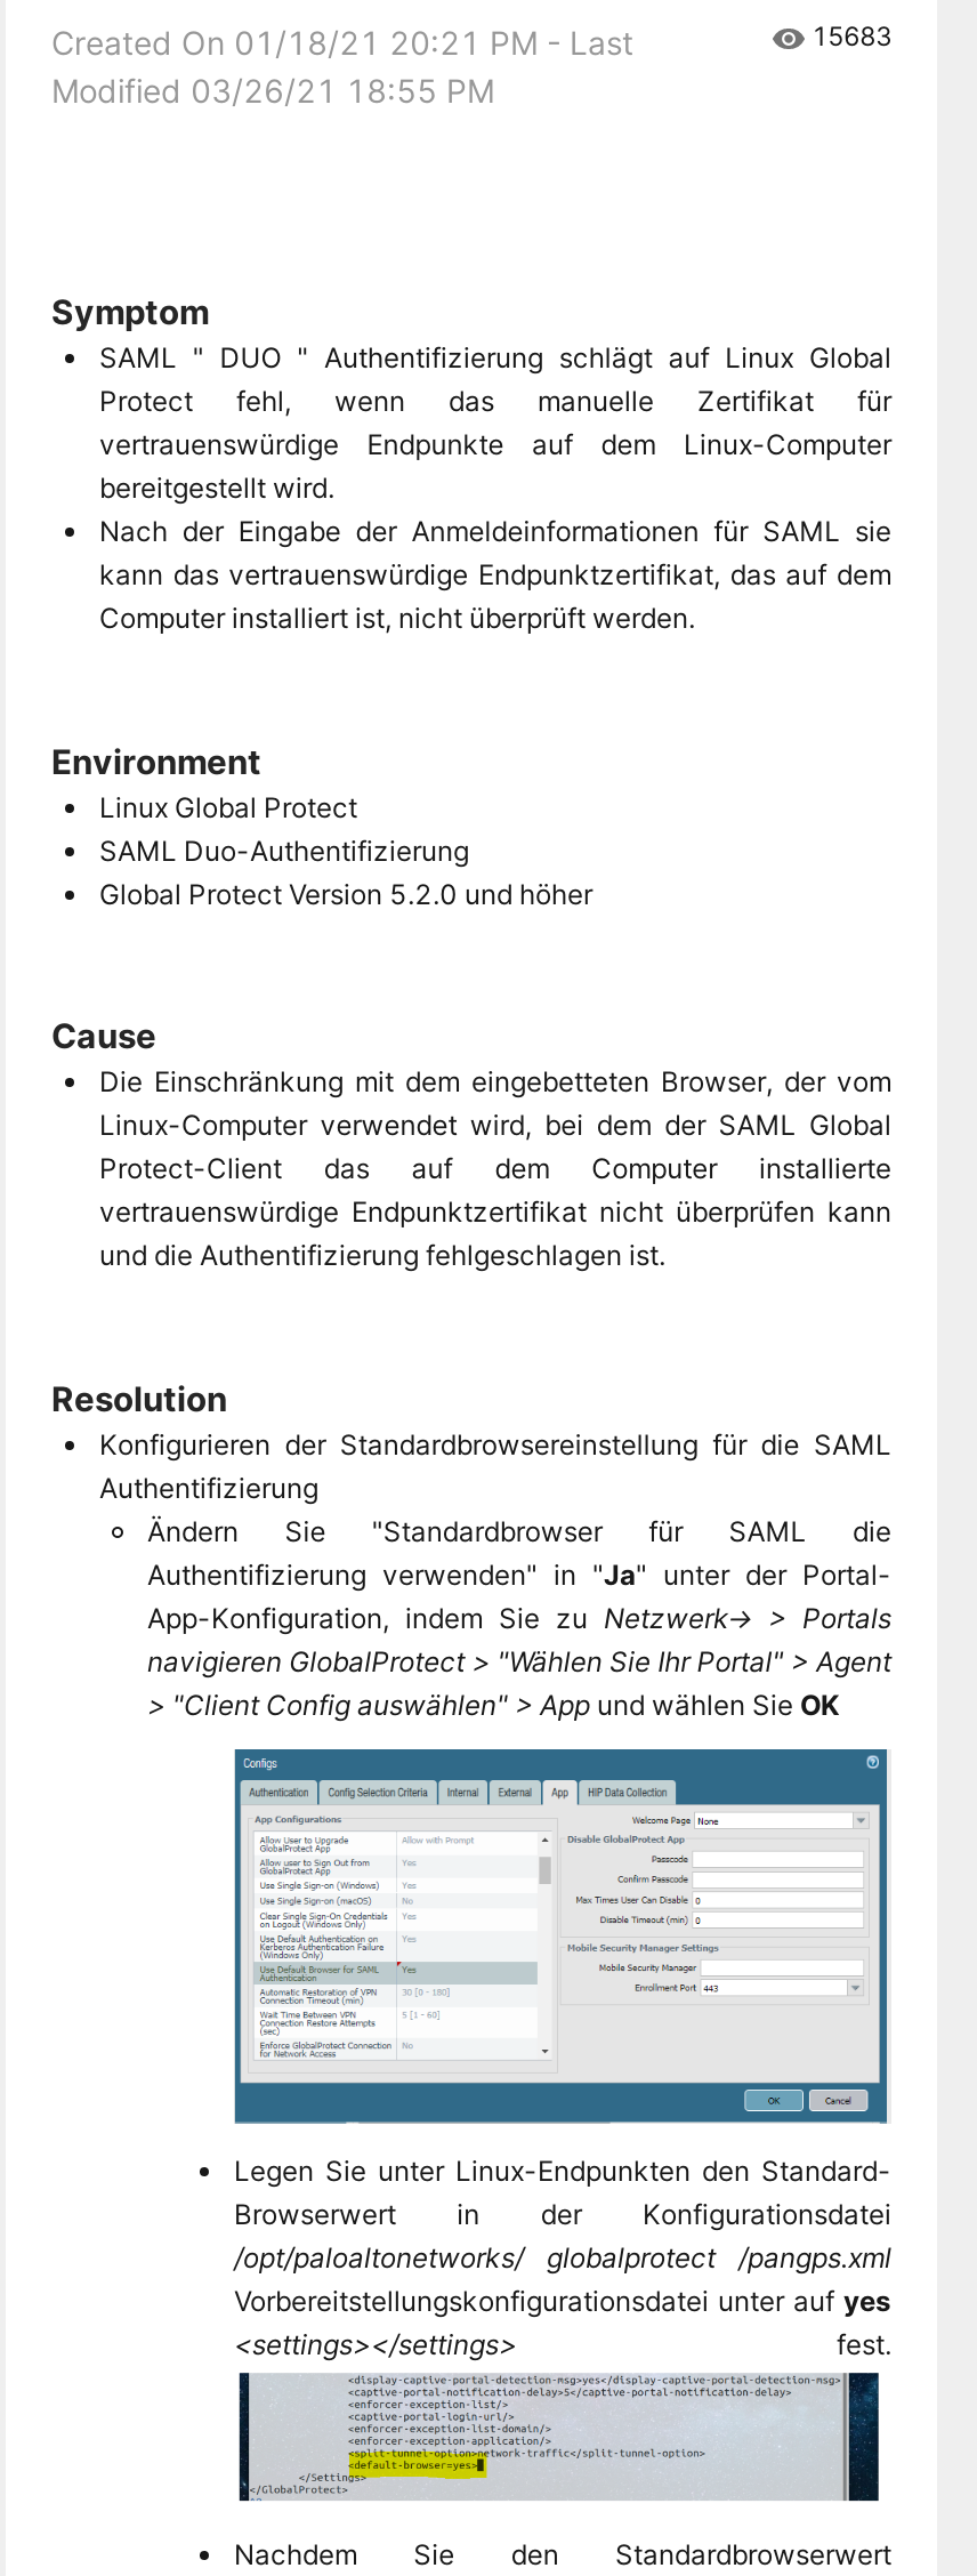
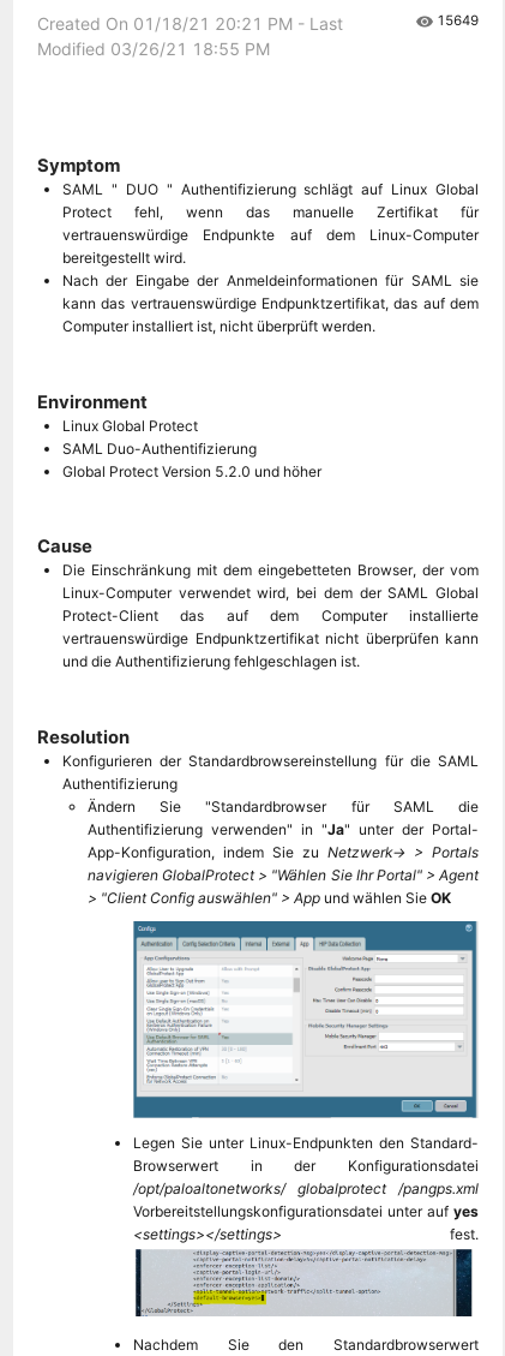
[812,21,891,53] 15683 -> [437,12,479,29] 15649

